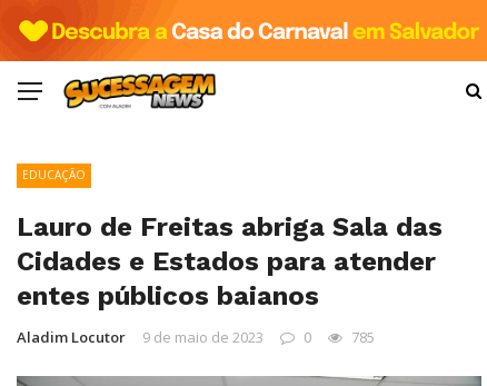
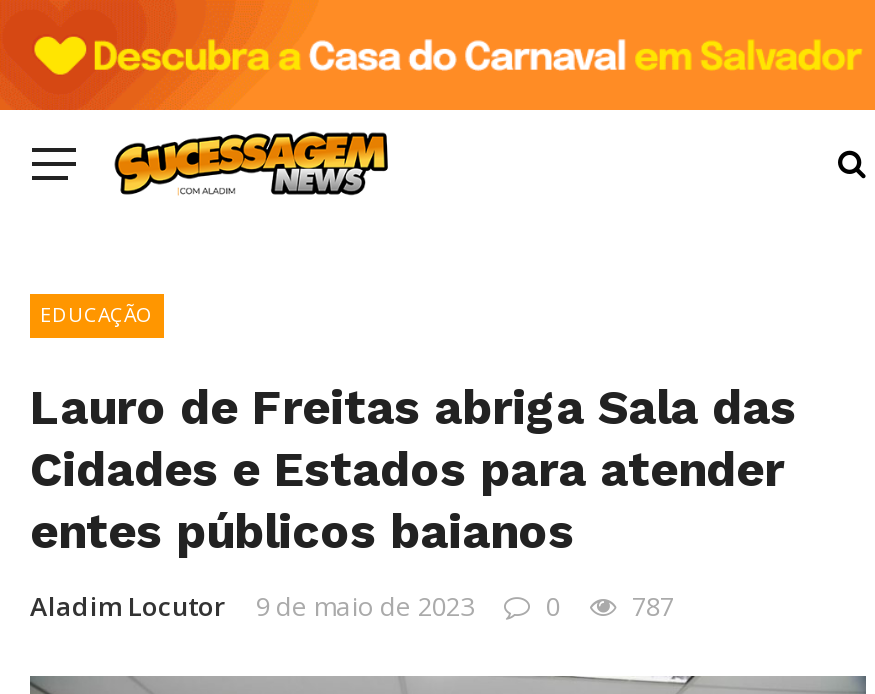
[17,327,375,348] Aladim Locutor 9 de maio de 2023 0 785 -> [30,589,674,625] Aladim Locutor 9 de maio de 2023 0 787

